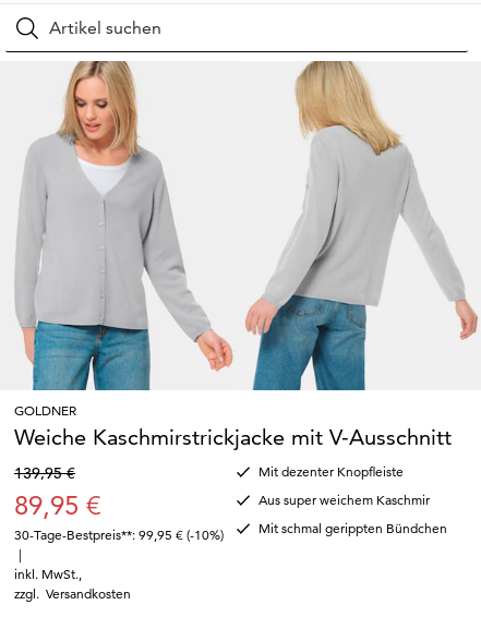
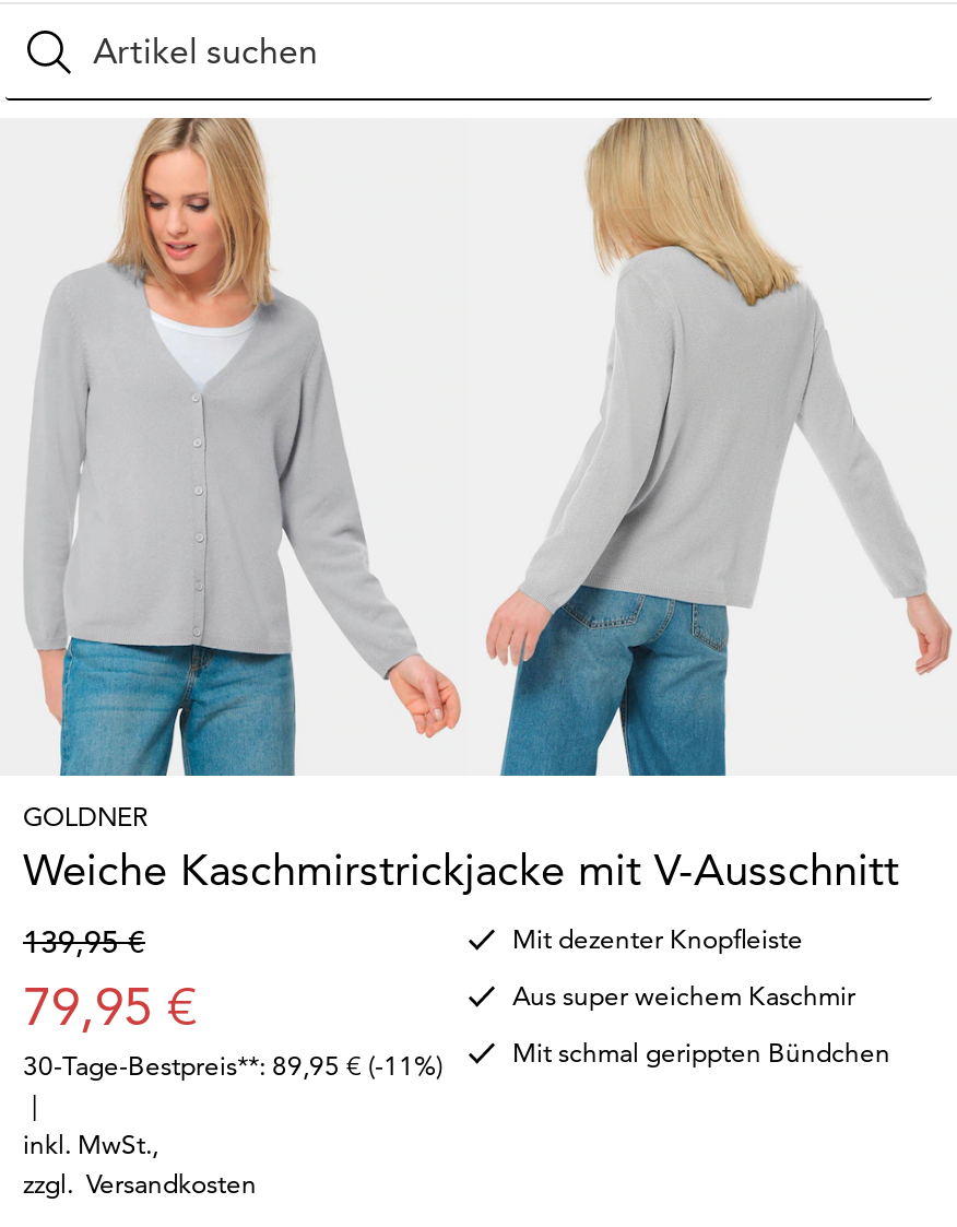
[14,489,101,521] 89,95 € -> [23,976,198,1039] 79,95 €
[14,526,224,543] 30-Tage-Bestpreis**: 99,95 € (-10%) -> [23,1050,442,1083] 30-Tage-Bestpreis**: 89,95 € (-11%)

